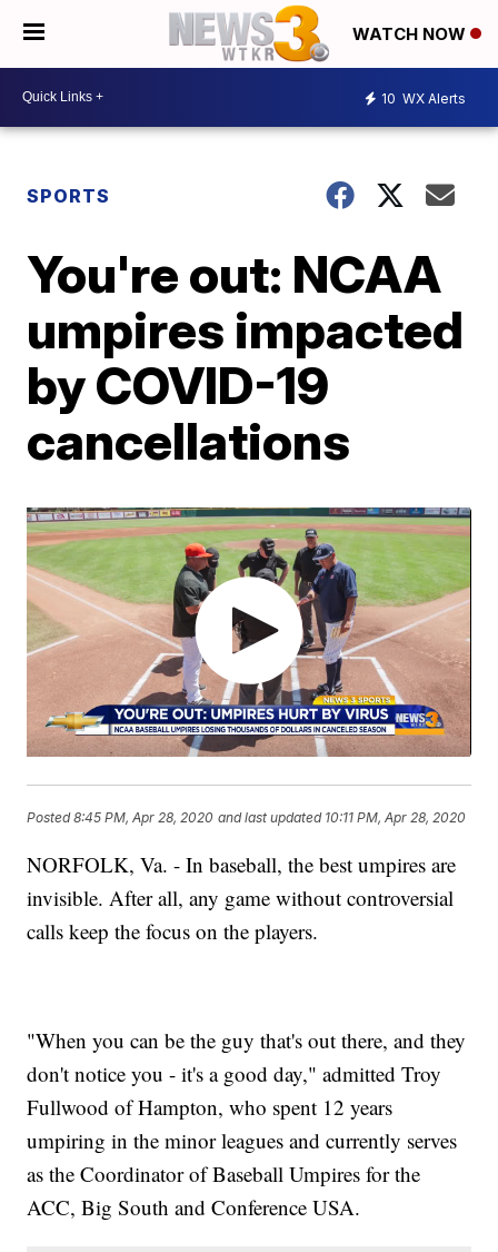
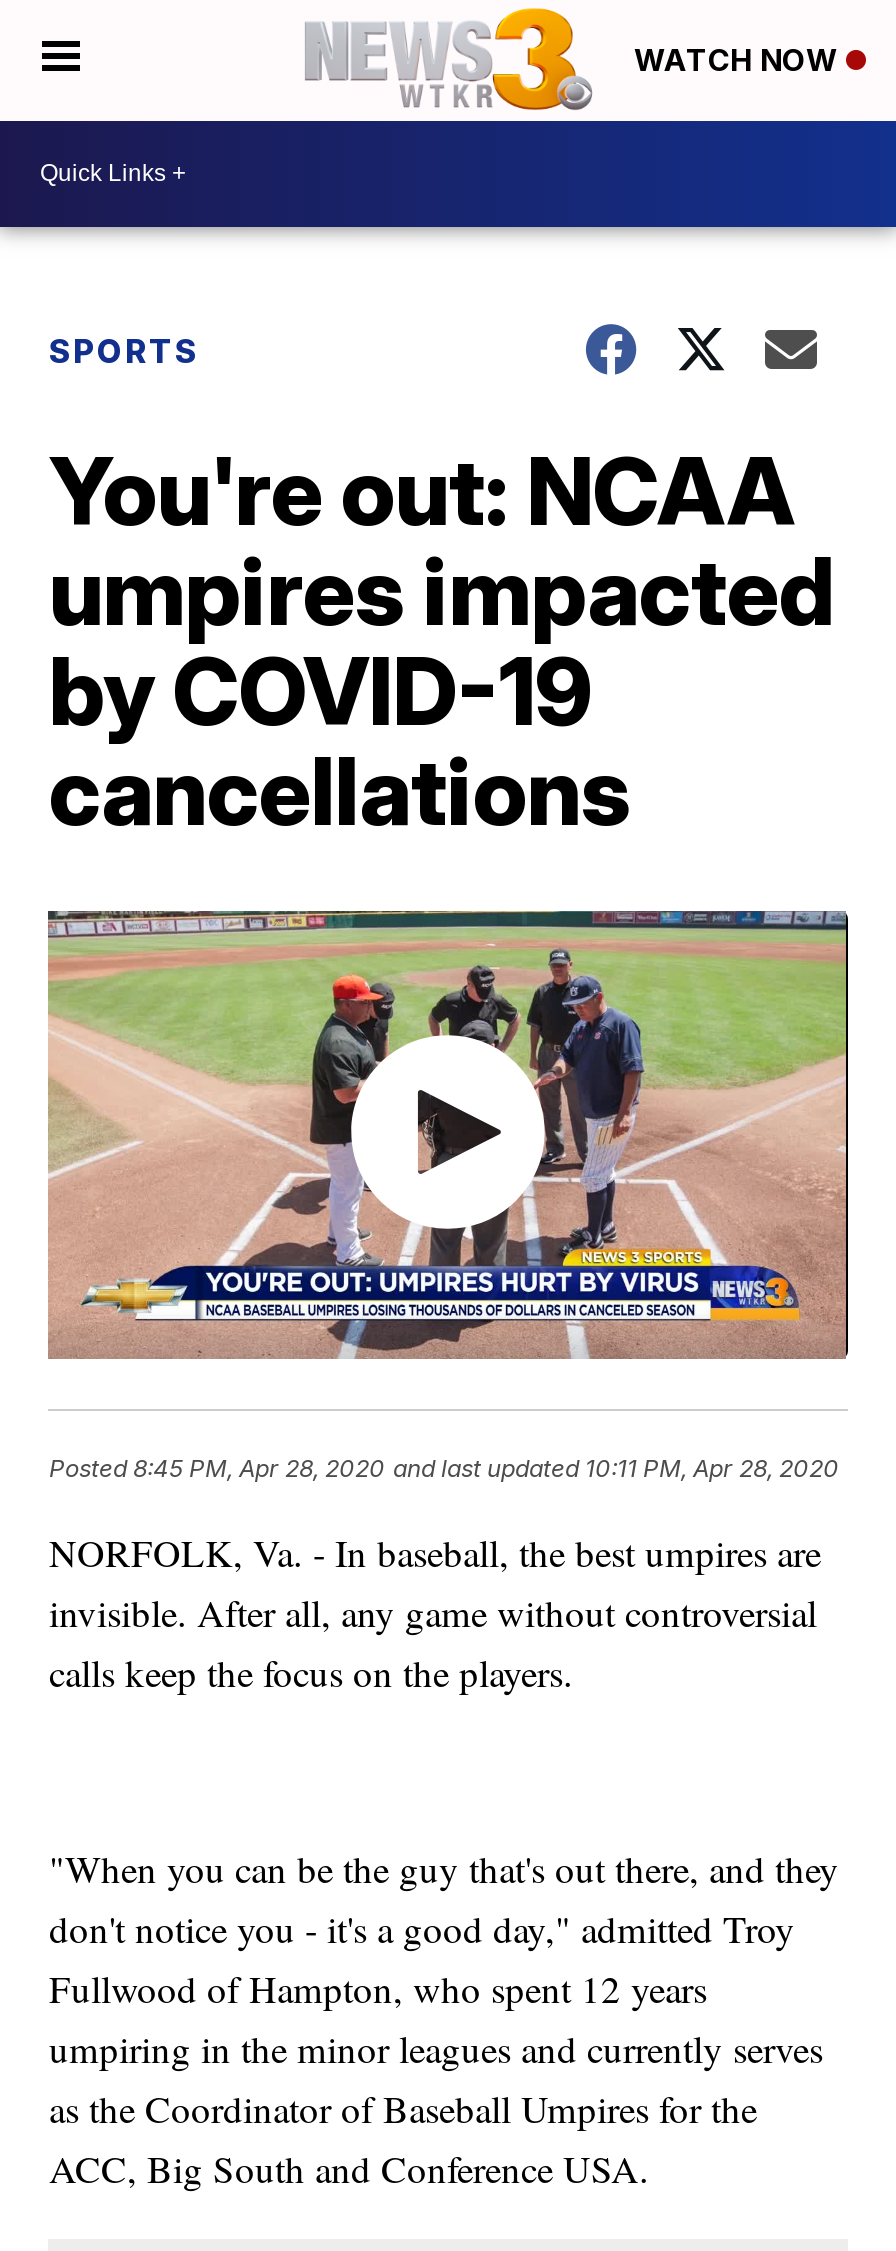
[381,90,466,107] 10 WX Alerts -> none

